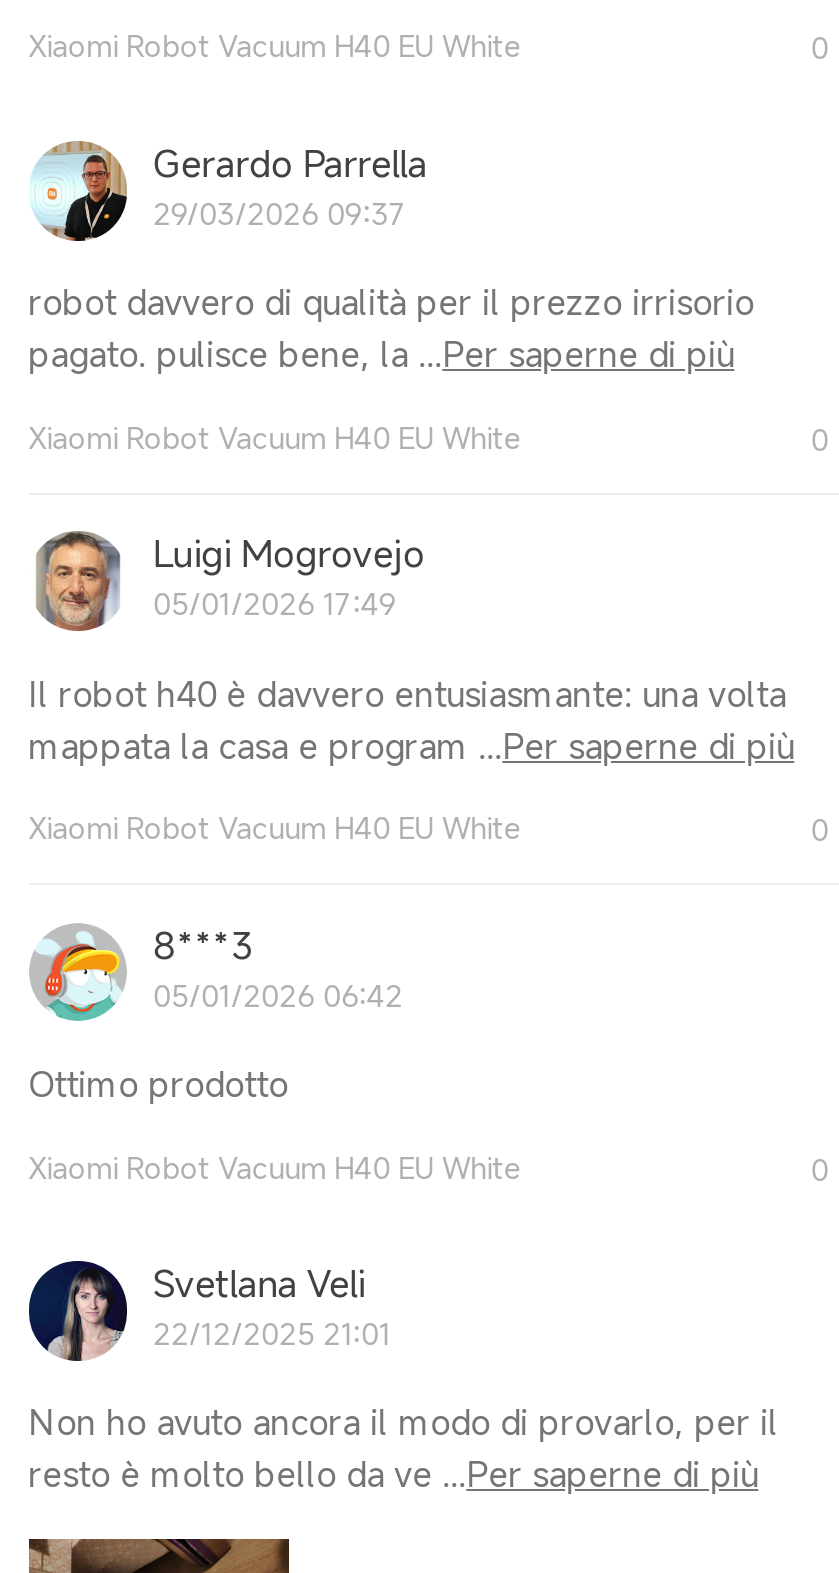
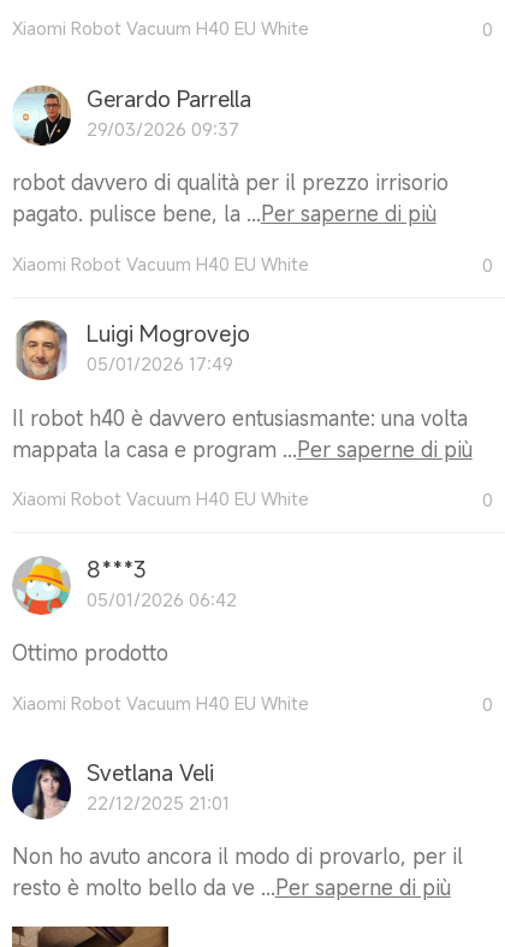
[39,929,121,1023] [image] -> [17,558,69,616] [image]

